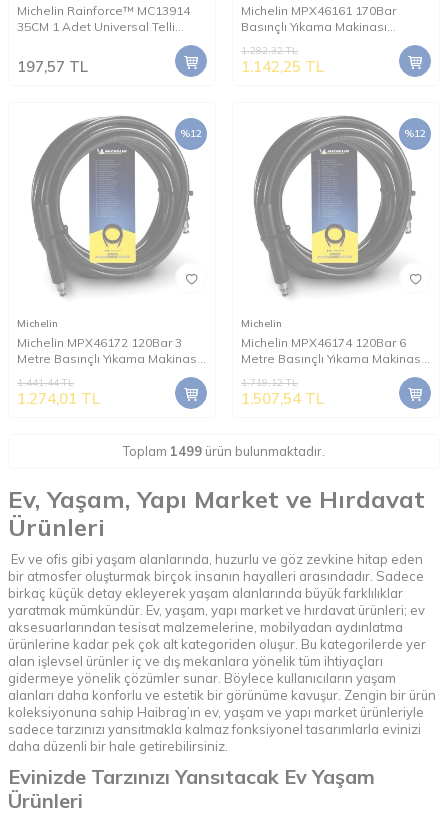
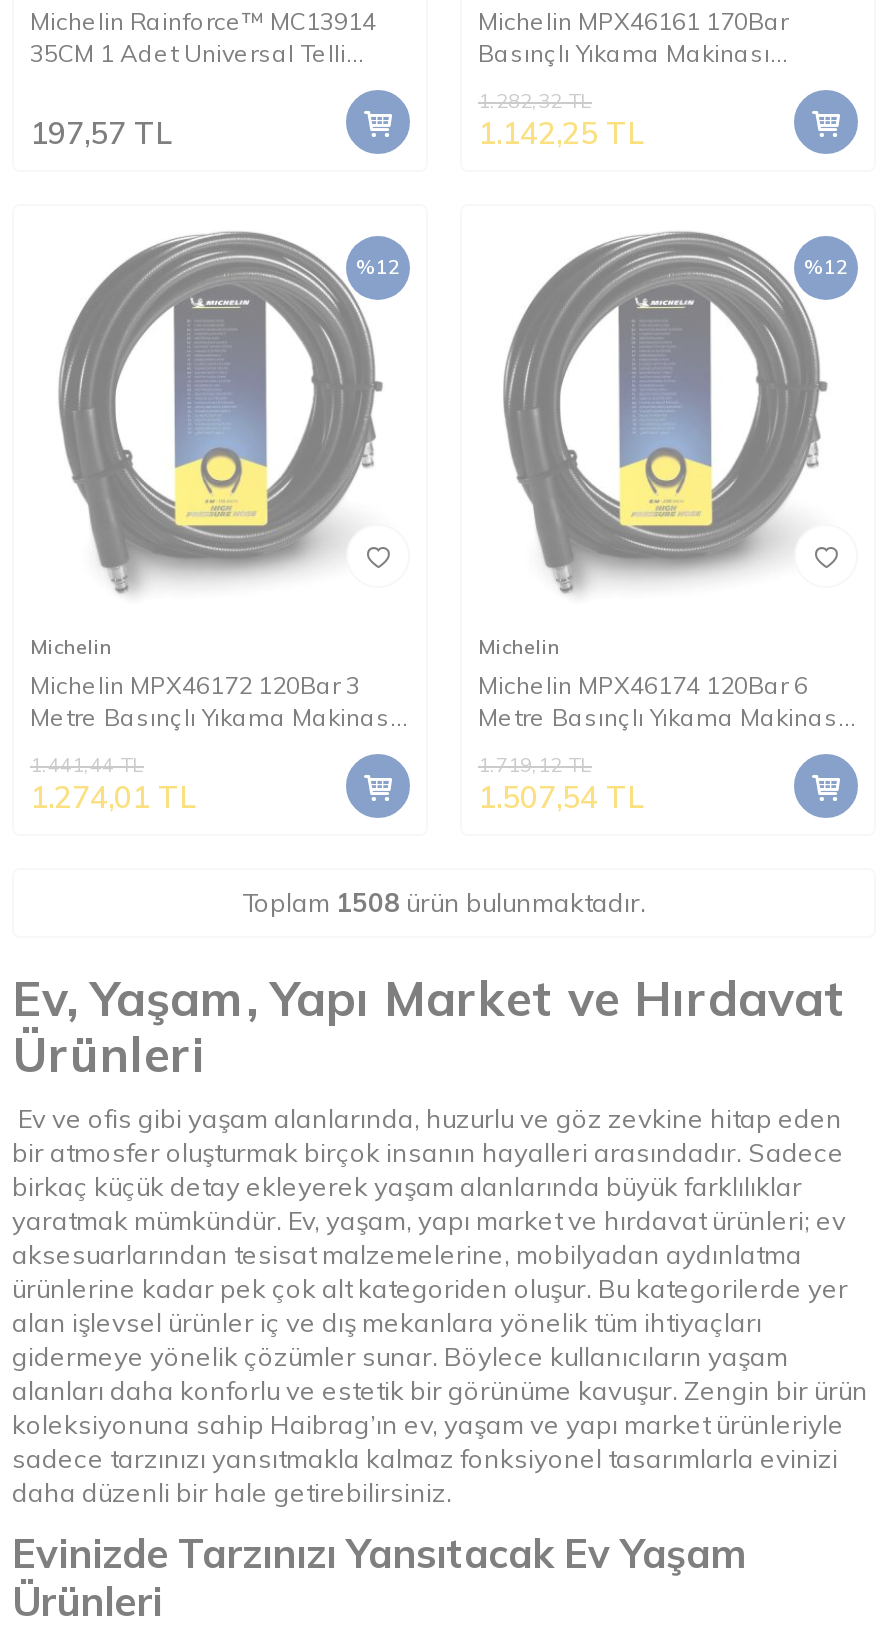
[123,443,325,459] Toplam 1499 ürün bulunmaktadır. -> [242,886,646,918] Toplam 1508 ürün bulunmaktadır.

